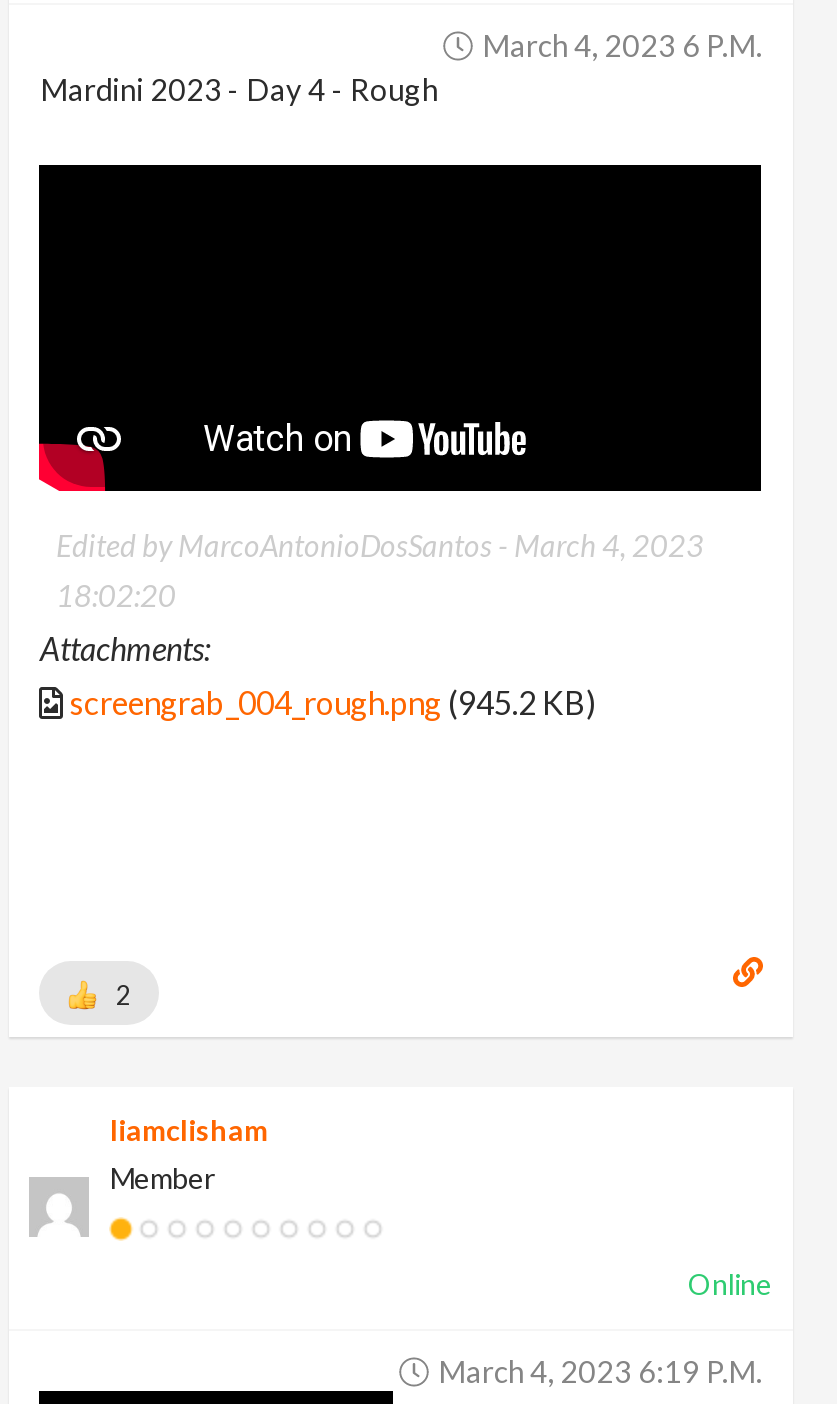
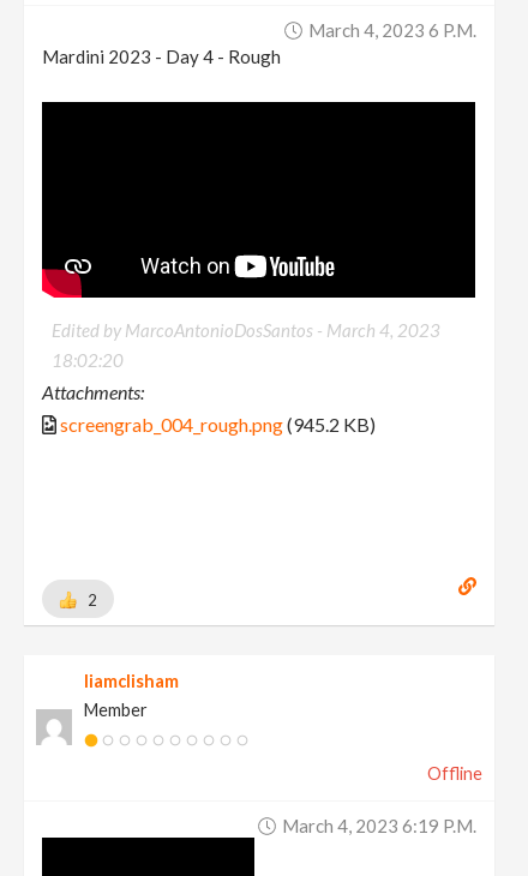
[688,1267,772,1301] Online -> [427,763,482,783] Offline

